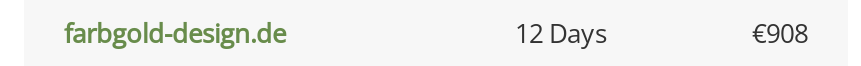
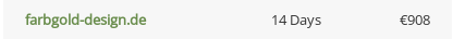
[515,15,607,51] 12 Days -> [271,10,321,29] 14 Days

